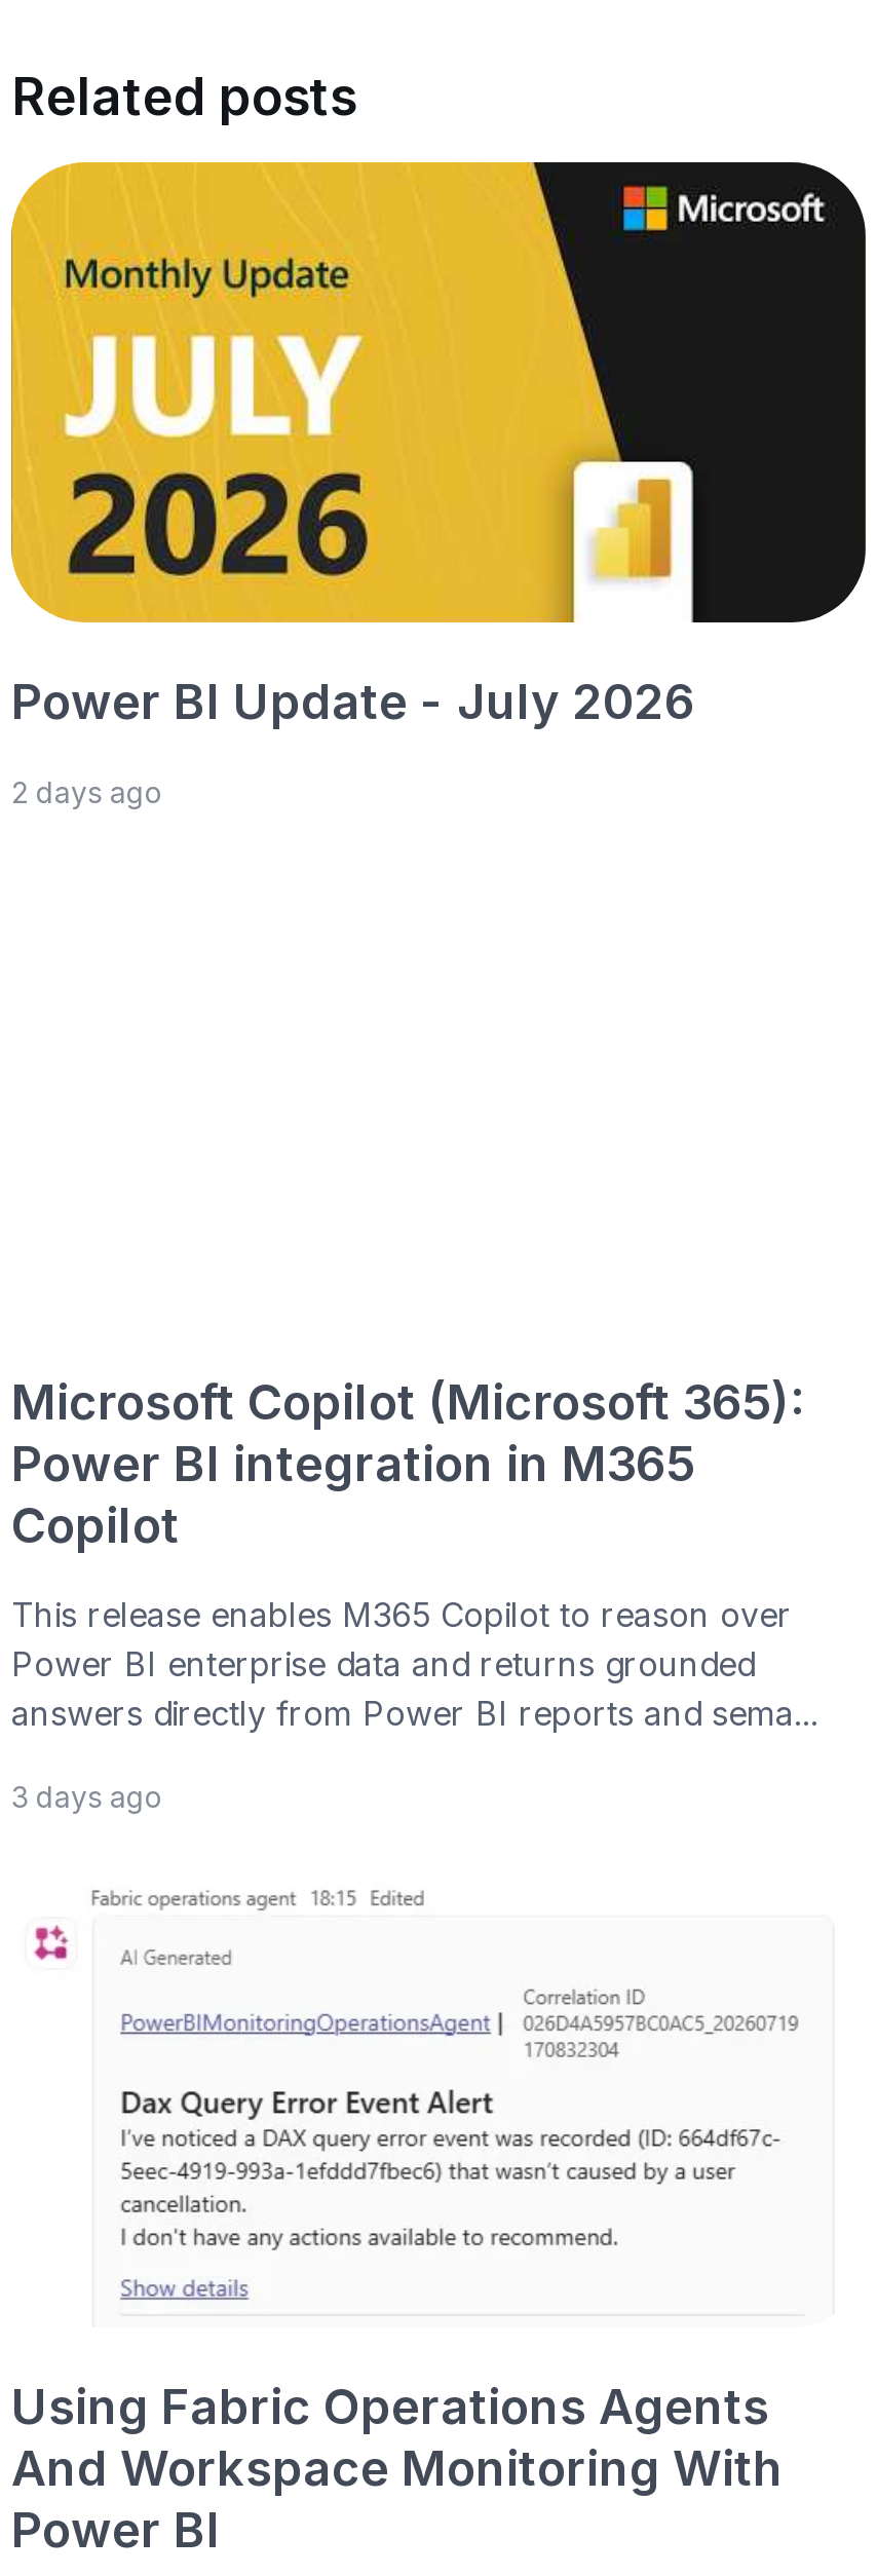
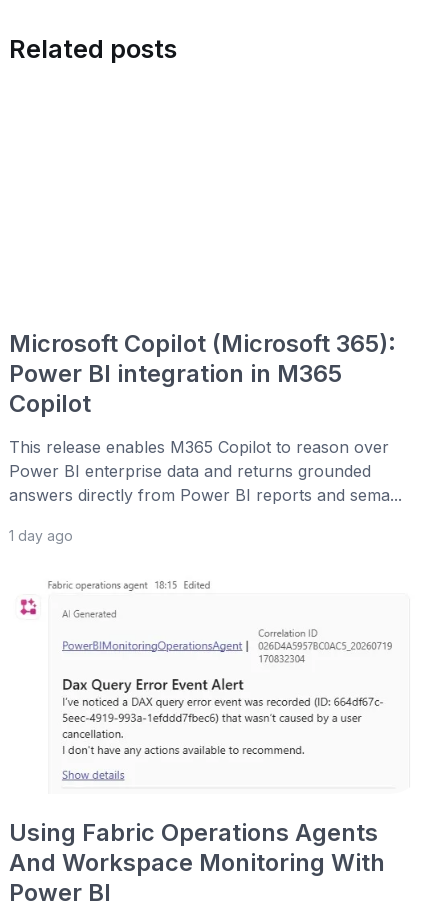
[9,160,868,810] [image] | Power BI Update - July 2026 | 2 days ago -> none
[11,1780,163,1815] 3 days ago -> [9,527,73,544] 1 day ago

